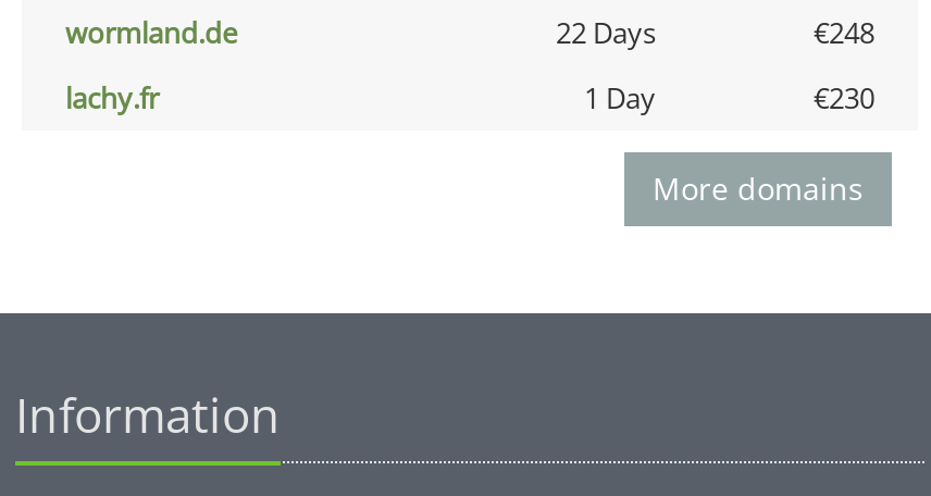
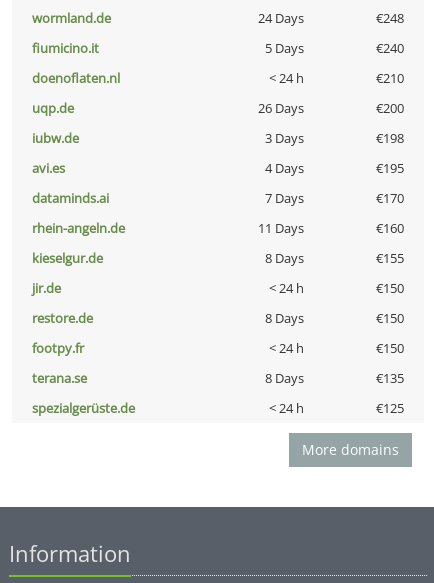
[556,13,656,52] 22 Days -> [257,9,303,27] 24 Days
[65,78,874,117] lachy.fr | 1 Day | €230 -> [32,39,404,417] fiumicino.it | 5 Days | €240 | doenoflaten.nl | < 24 h | €210 | uqp.de | 26 Days | €200 | iubw.de | 3 Days | €198 | avi.es | 4 Days | €195 | dataminds.ai | 7 Days | €170 | rhein-angeln.de | 11 Days | €160 | kieselgur.de | 8 Days | €155 | jir.de | < 24 h | €150 | restore.de | 8 Days | €150 | footpy.fr | < 24 h | €150 | terana.se | 8 Days | €135 | spezialgerüste.de | < 24 h | €125

